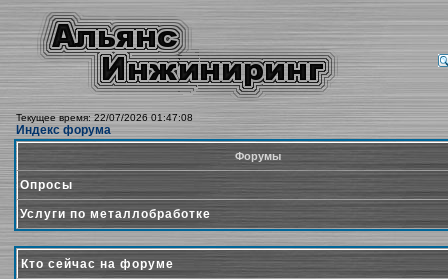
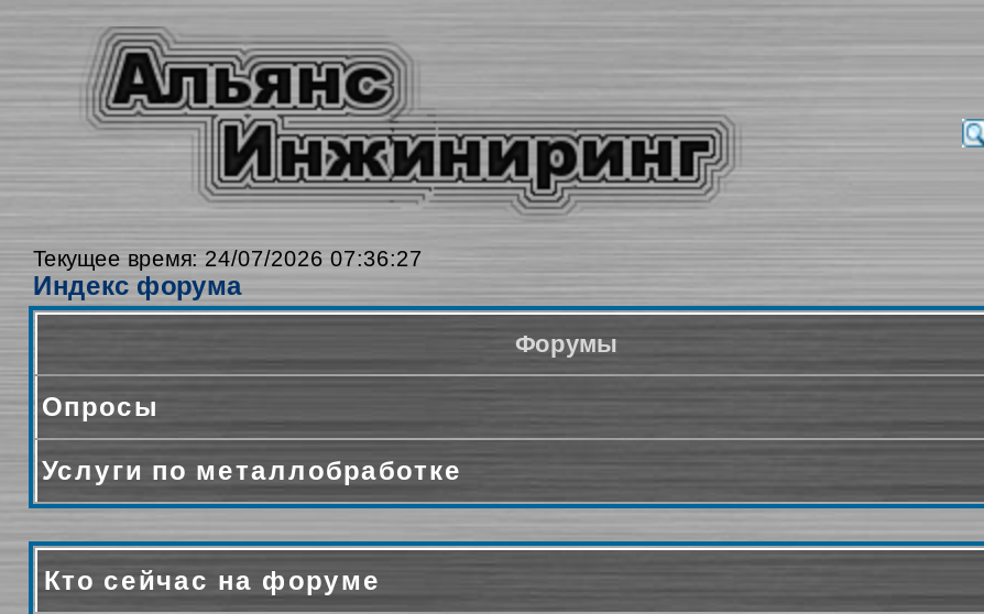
[16,112,193,123] Текущее время: 22/07/2026 01:47:08 -> [33,246,423,271] Текущее время: 24/07/2026 07:36:27

